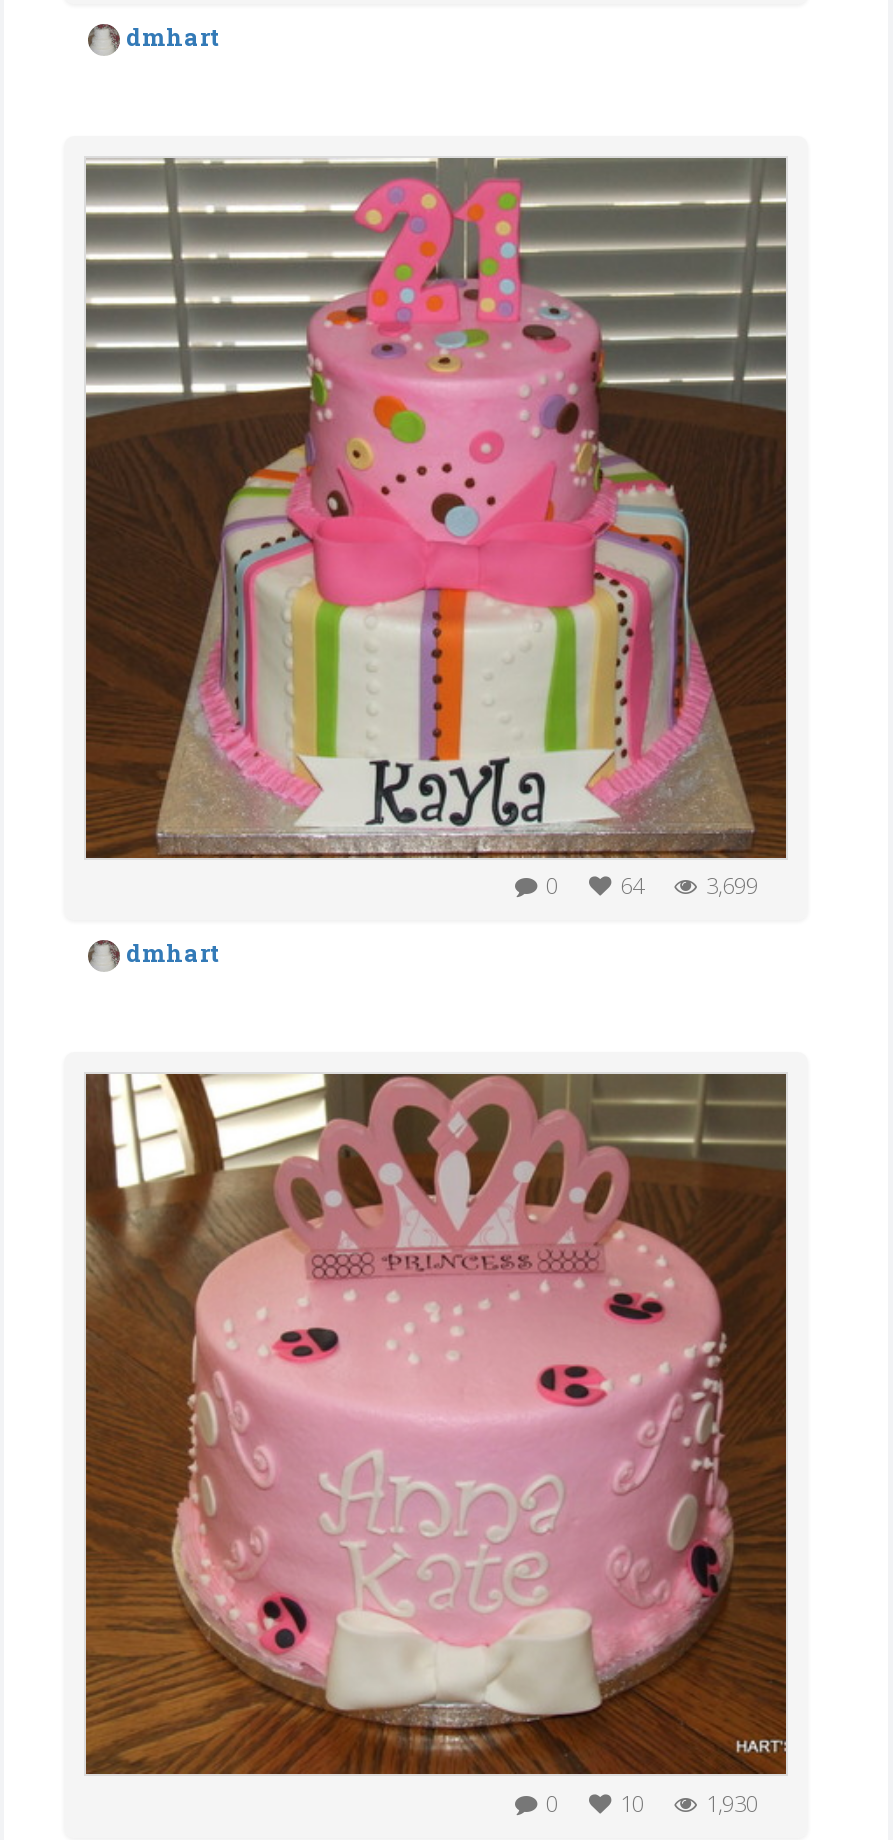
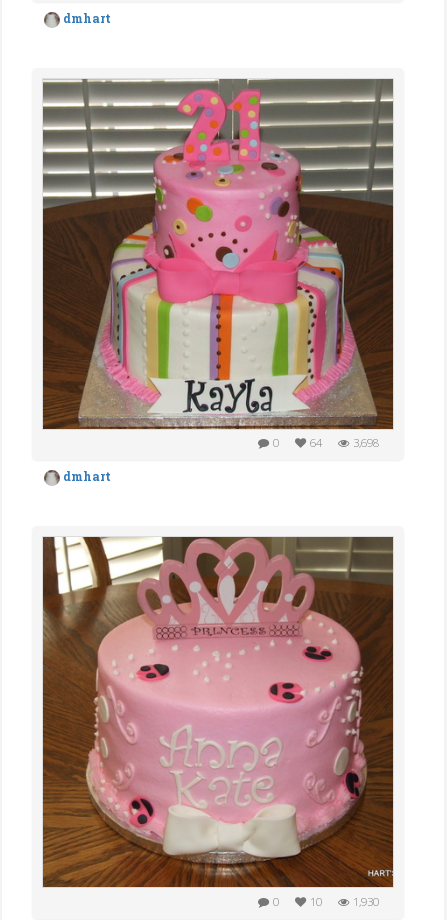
[540,870,758,900] 0 64 3,699 -> [270,435,379,450] 0 64 3,698

